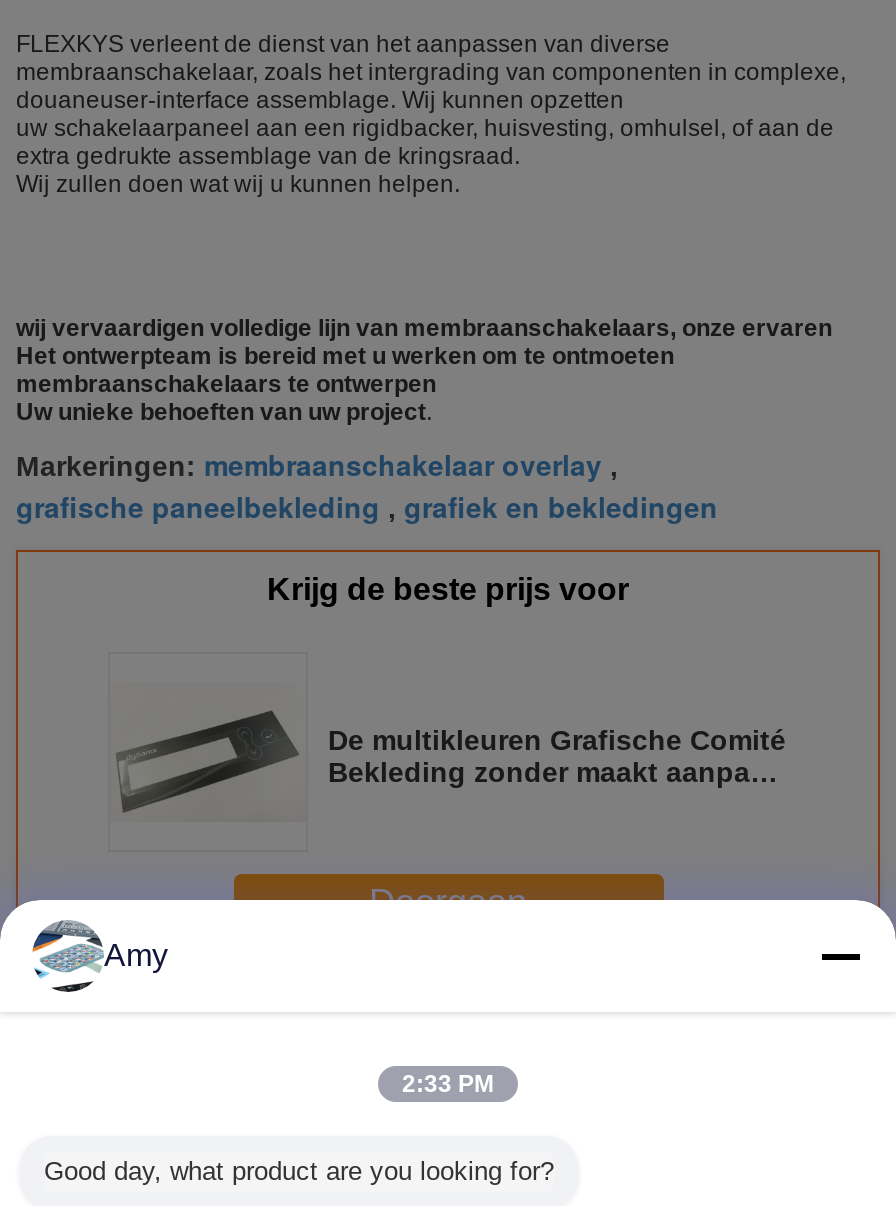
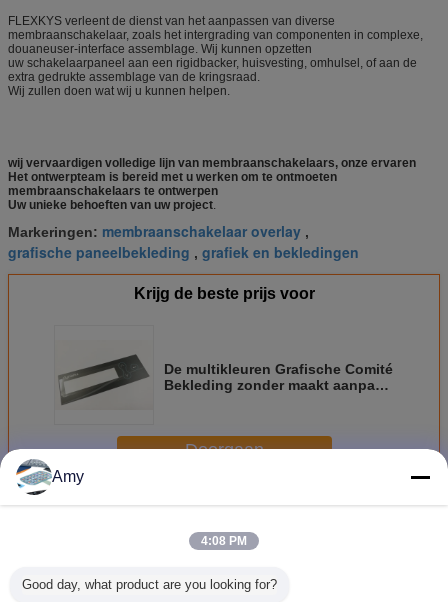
[402,1070,494,1098] 2:33 PM -> [201,534,247,548] 4:08 PM

